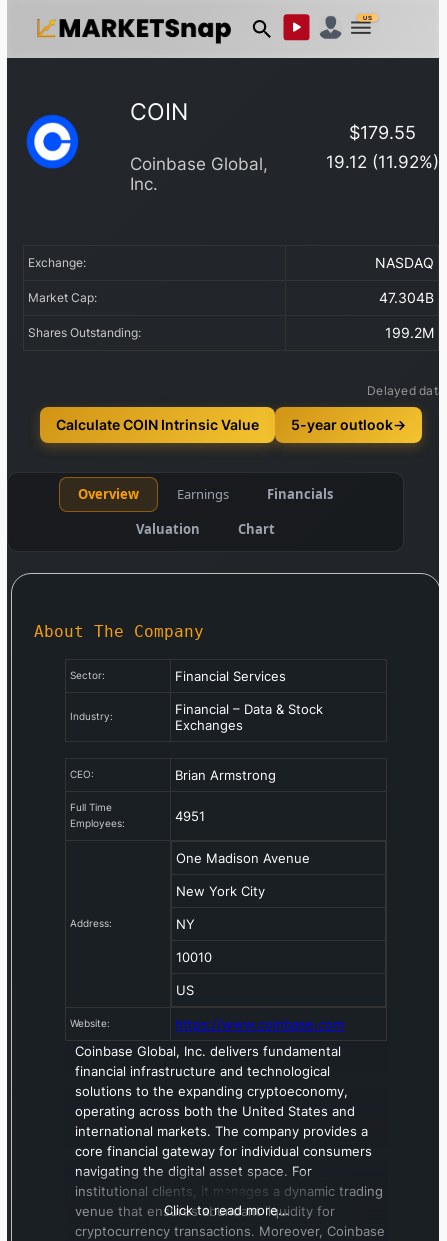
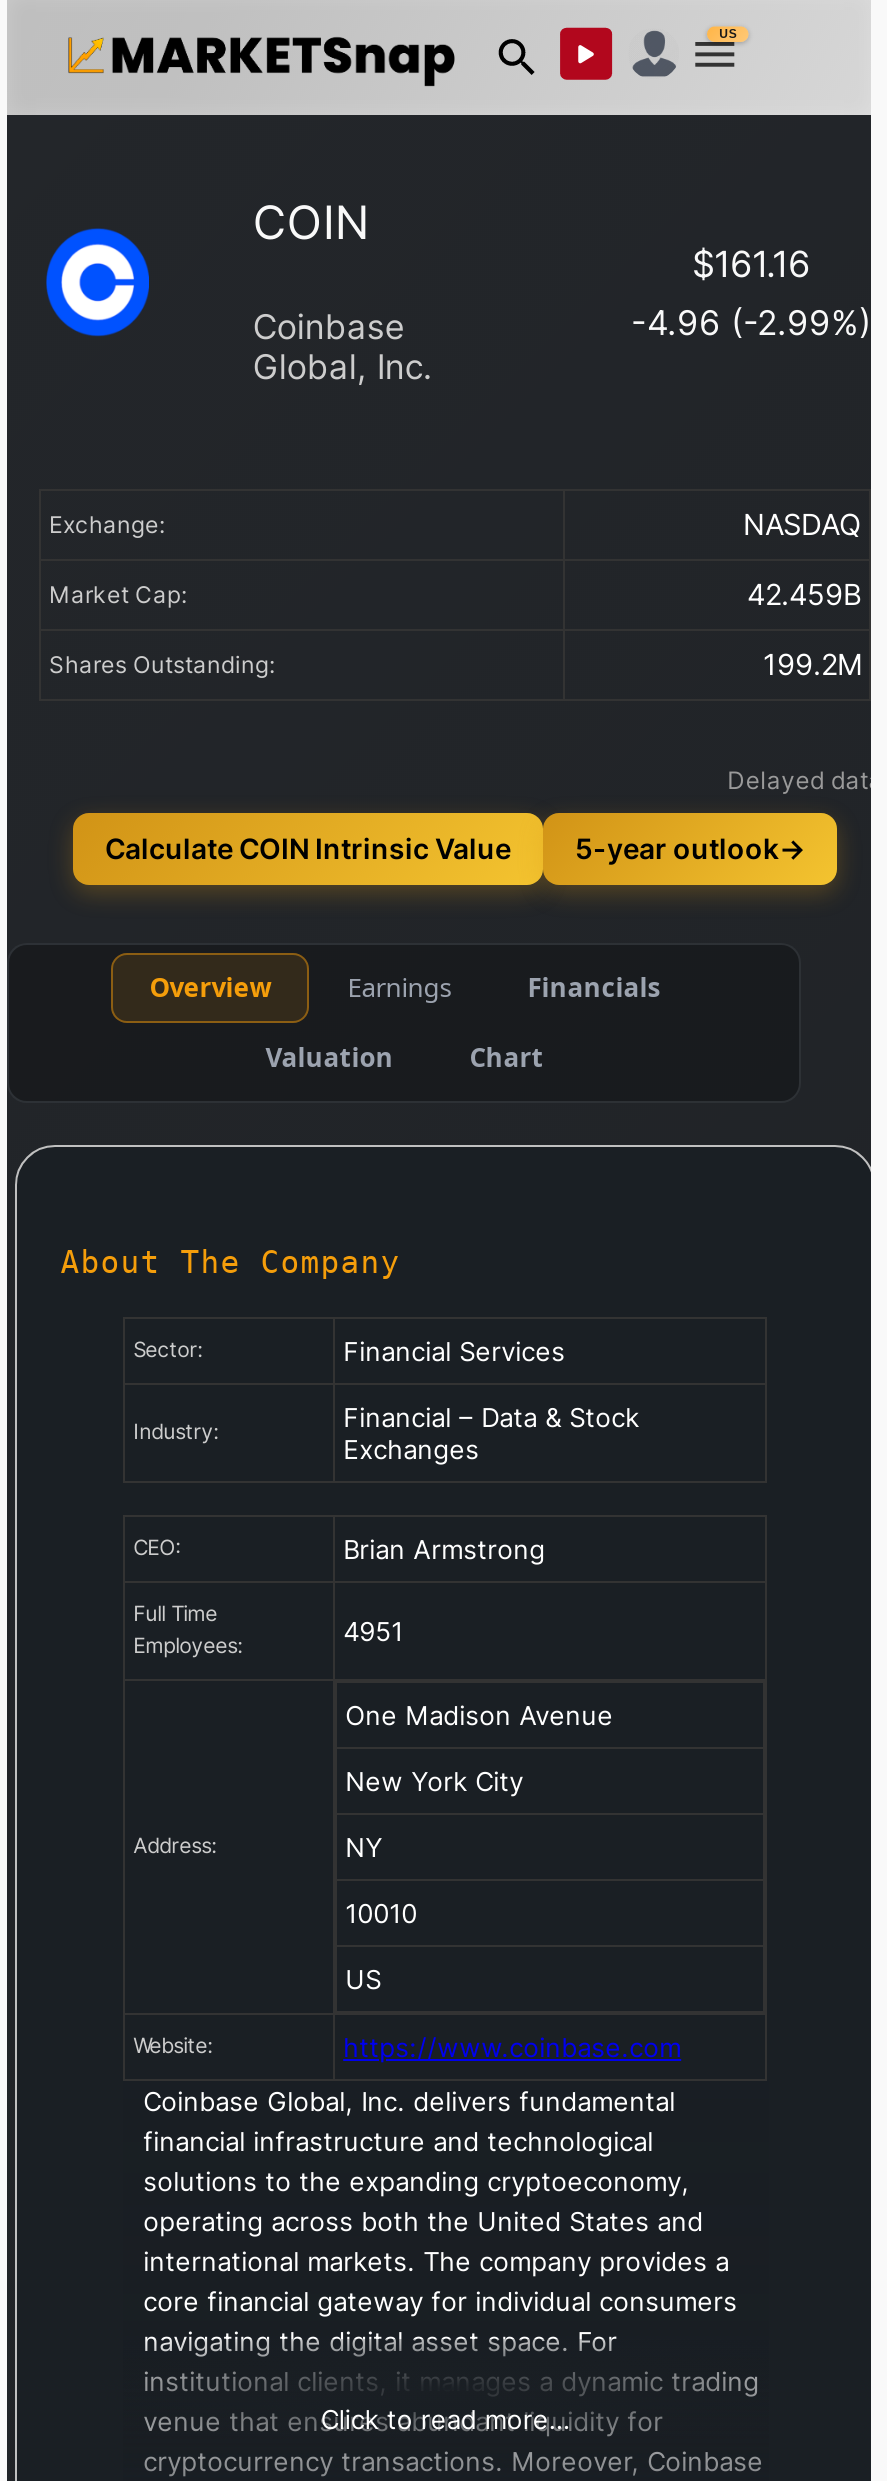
[326,122,439,172] $179.55 | 19.12 (11.92%) -> [631,243,871,343] $161.16 | -4.96 (-2.99%)
[379,289,434,306] 47.304B -> [747,577,861,611] 42.459B

